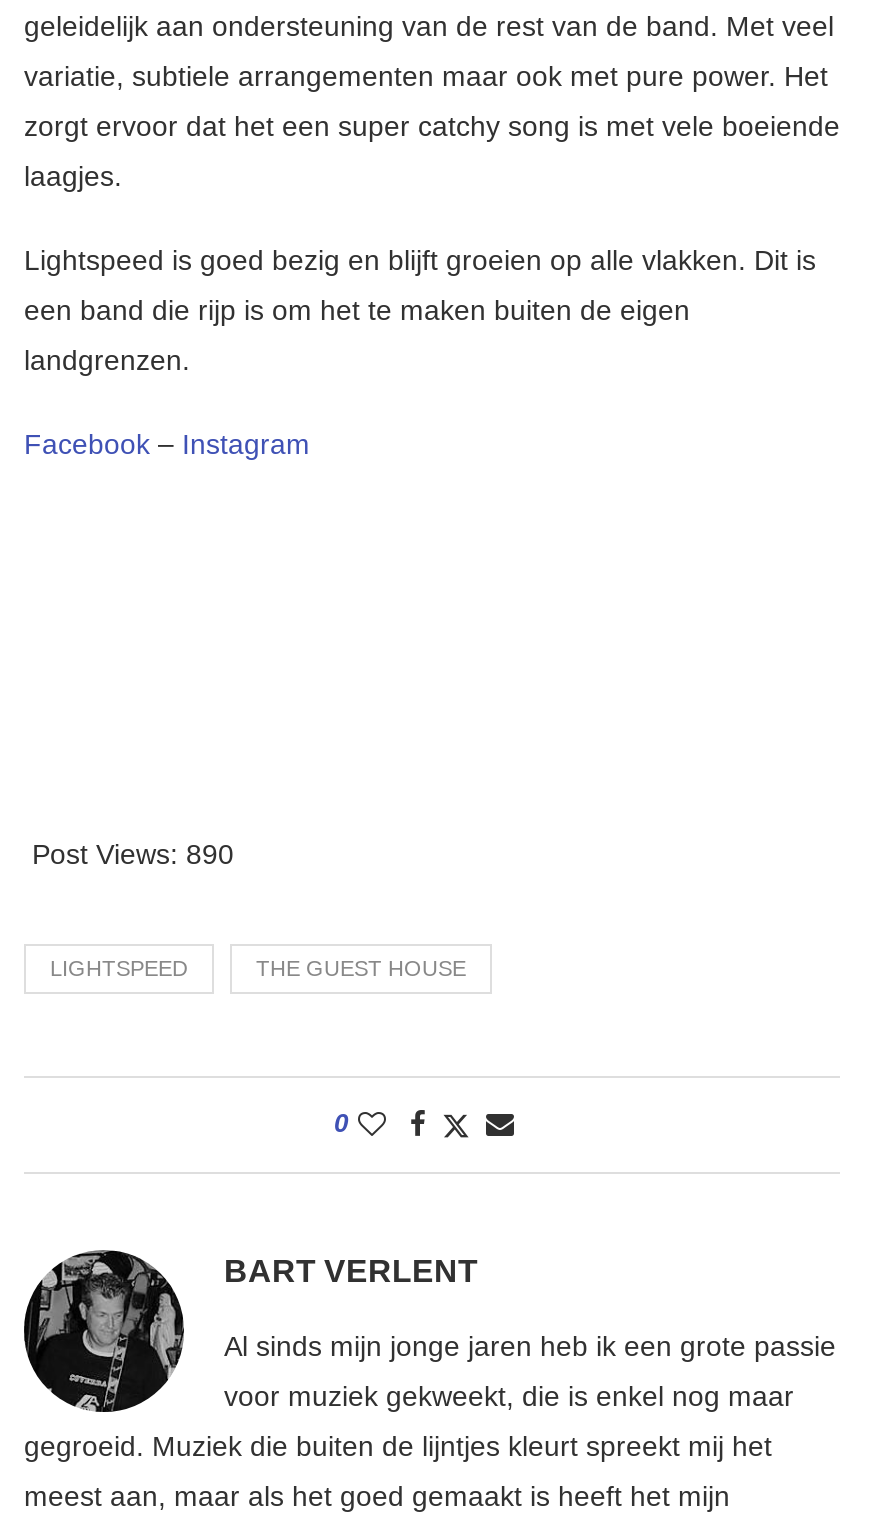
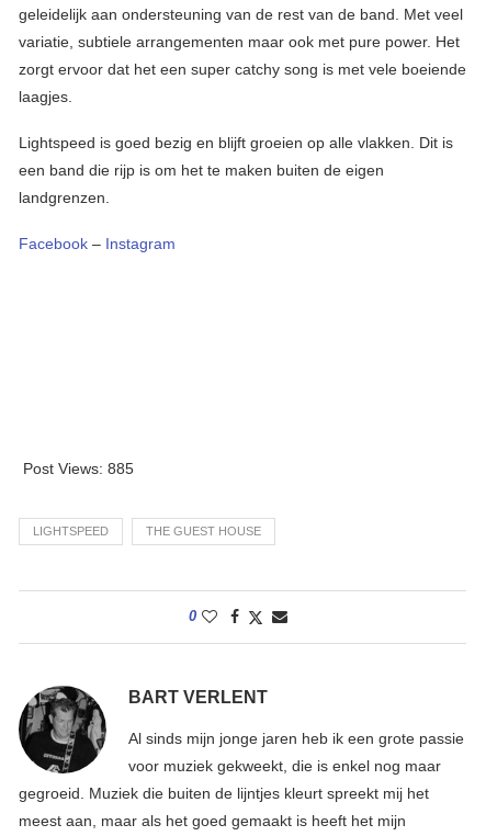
[32,839,234,871] Post Views: 890 -> [23,460,134,478] Post Views: 885

